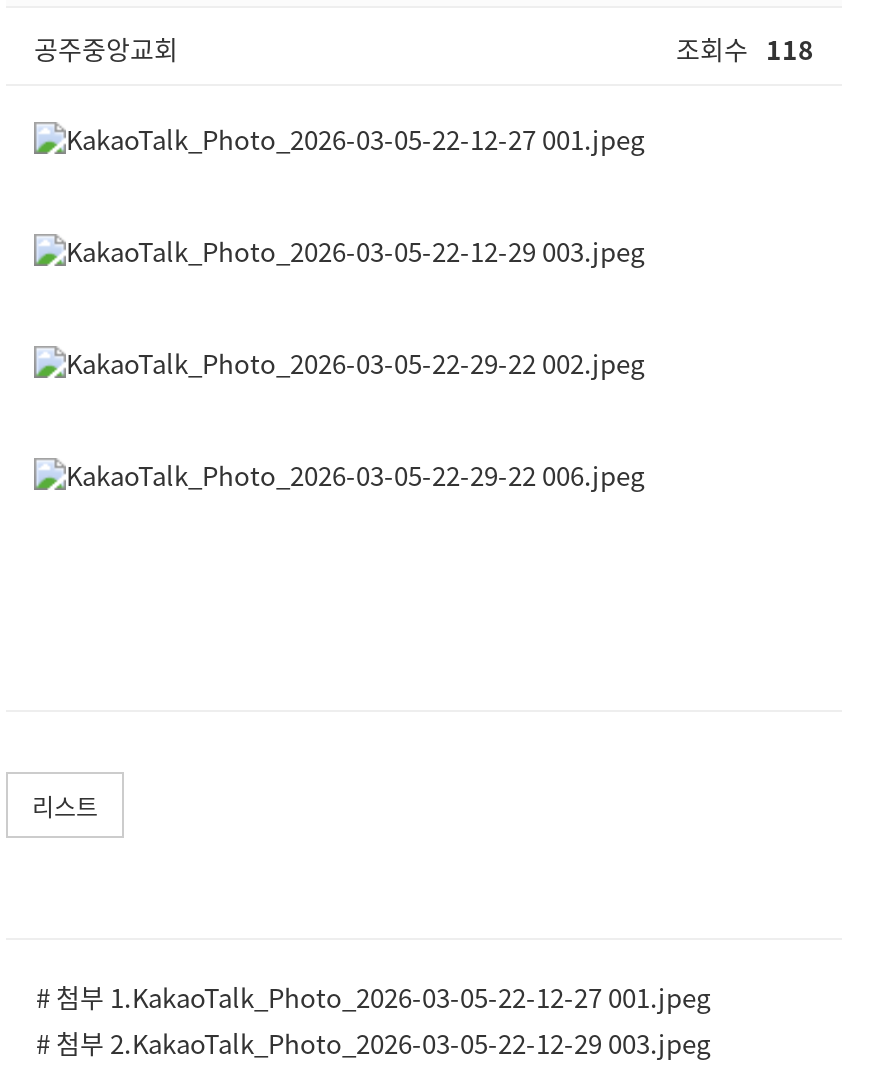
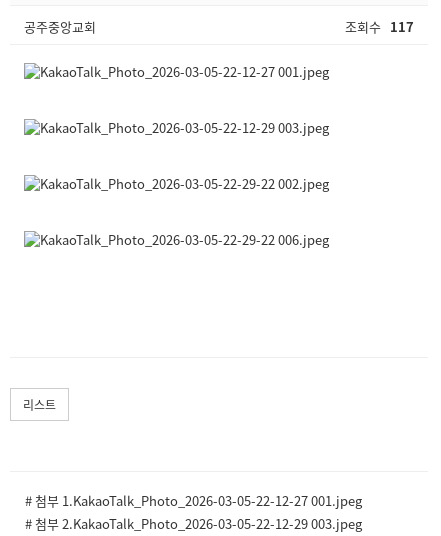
[676,31,814,69] 조회수 118 -> [345,17,414,36] 조회수 117

